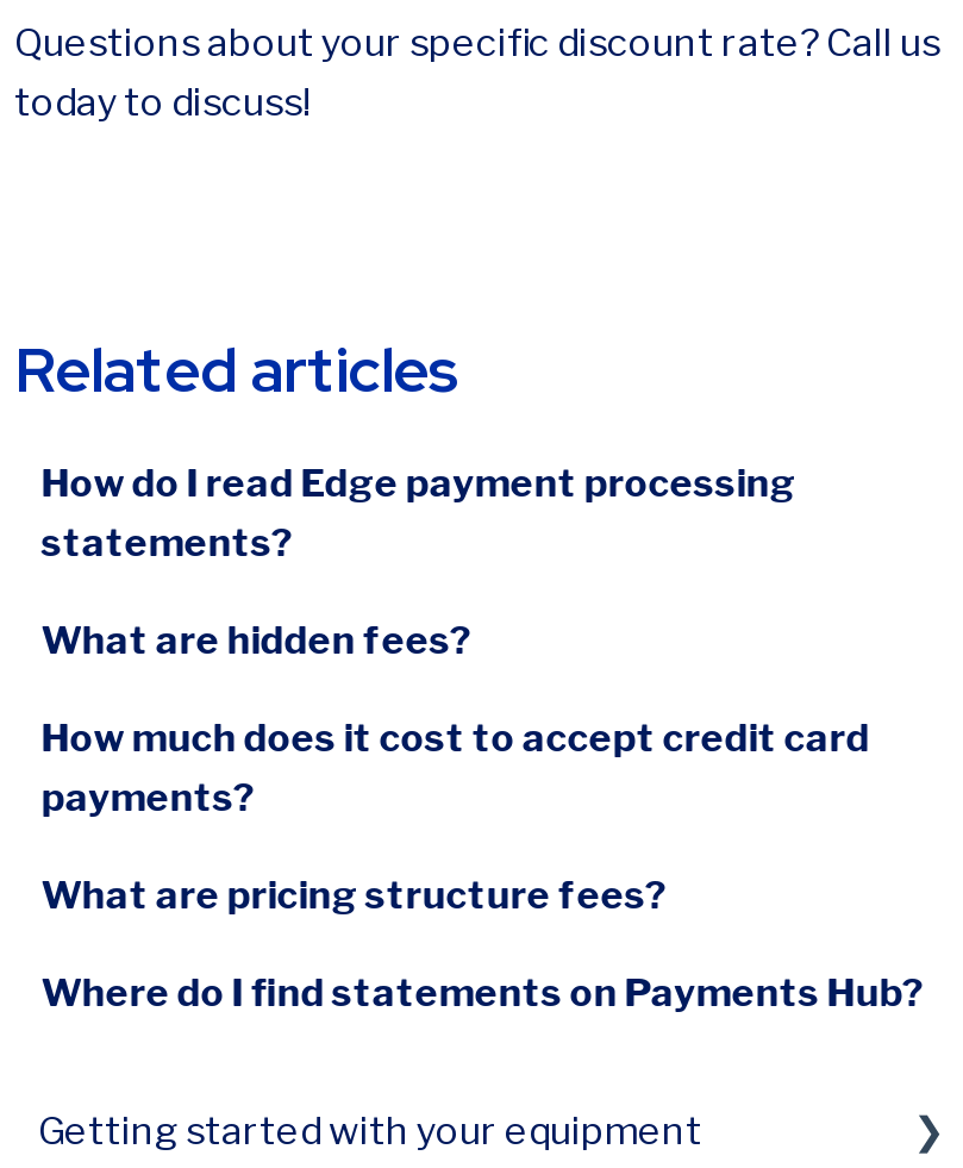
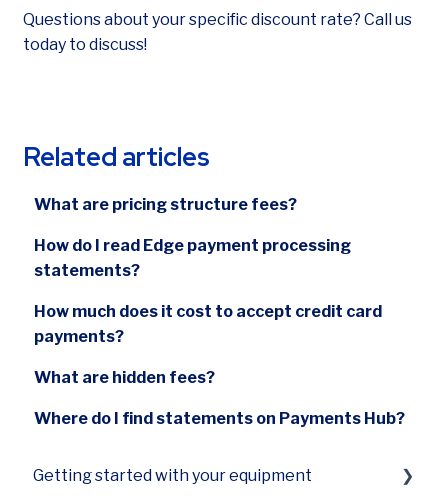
moved [41,461,796,566] -> [34,236,351,280]: How do I read Edge payment processing | statements?
moved [41,618,472,664] -> [34,368,215,387]: What are hidden fees?
moved [41,873,667,918] -> [34,195,297,214]: What are pricing structure fees?

